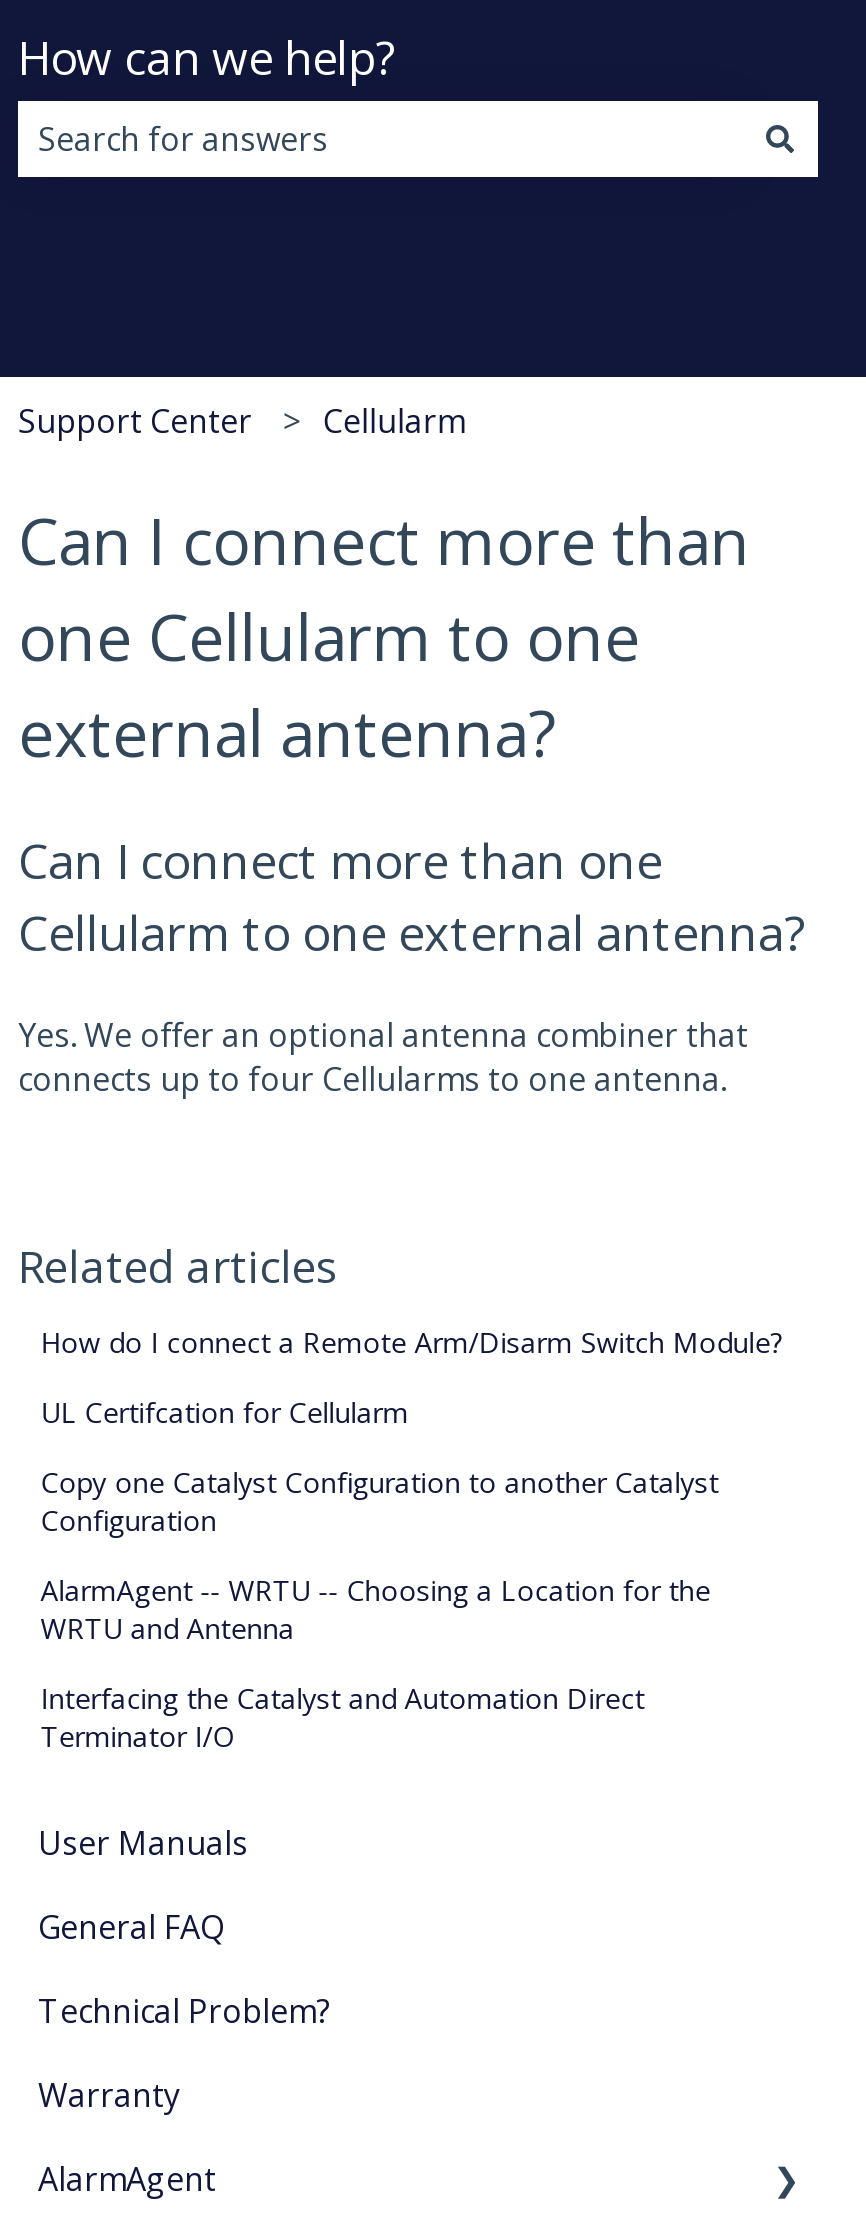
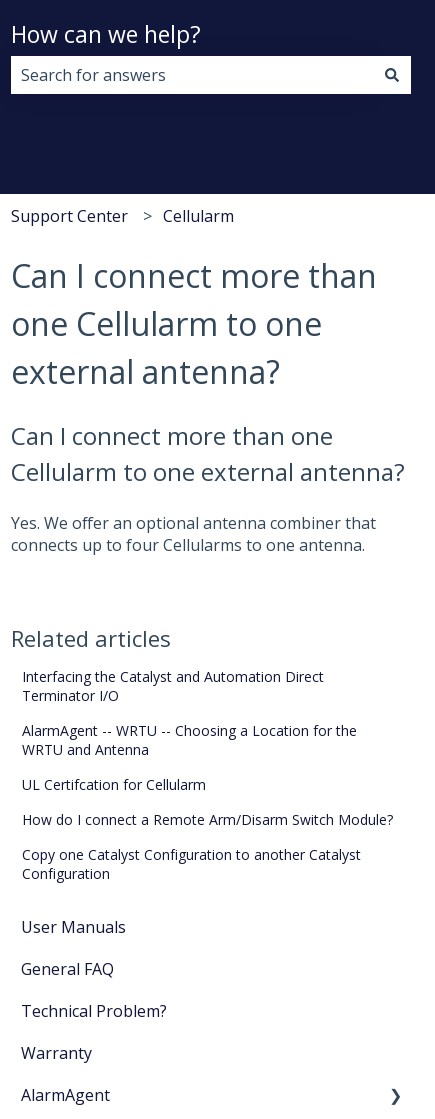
moved [40,1324,782,1648] -> [22,721,393,883]: AlarmAgent -- WRTU -- Choosing a Location for the | WRTU and Antenna | UL Certifcation for Cellularm | How do I connect a Remote Arm/Disarm Switch Module? | Copy one Catalyst Configuration to another Catalyst | Configuration
moved [40,1680,644,1756] -> [22,667,324,705]: Interfacing the Catalyst and Automation Direct | Terminator I/O

